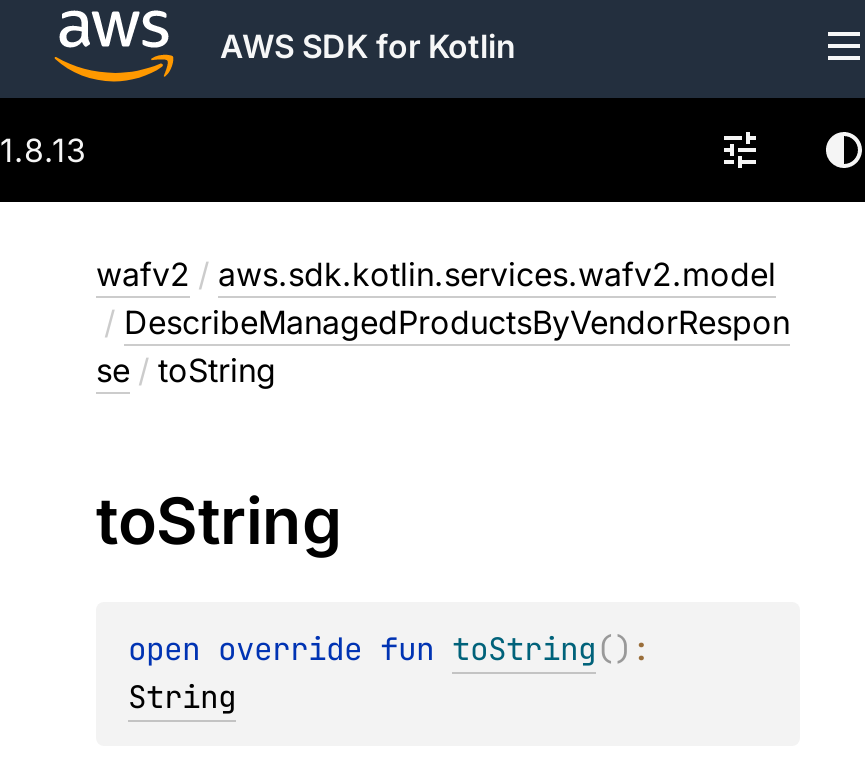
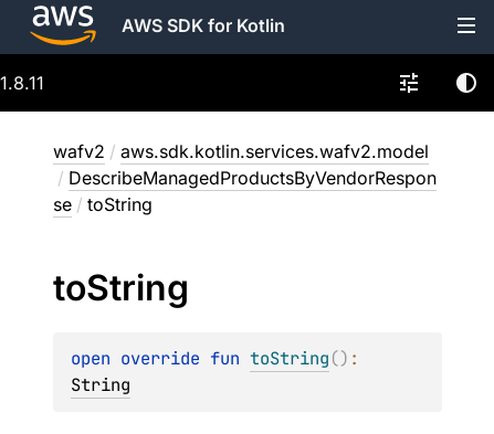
[0,130,86,170] 1.8.13 -> [0,72,44,94] 1.8.11

